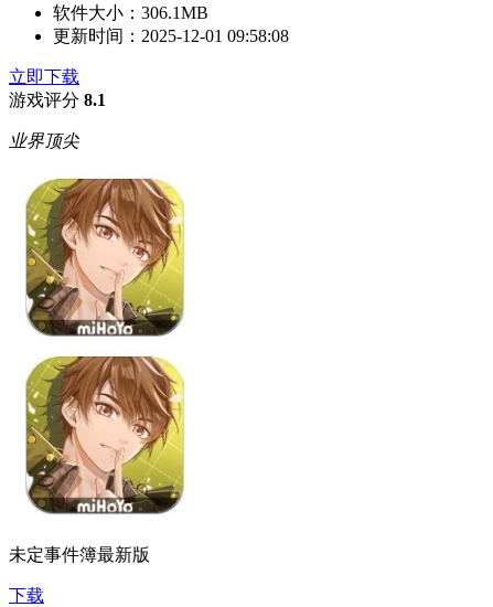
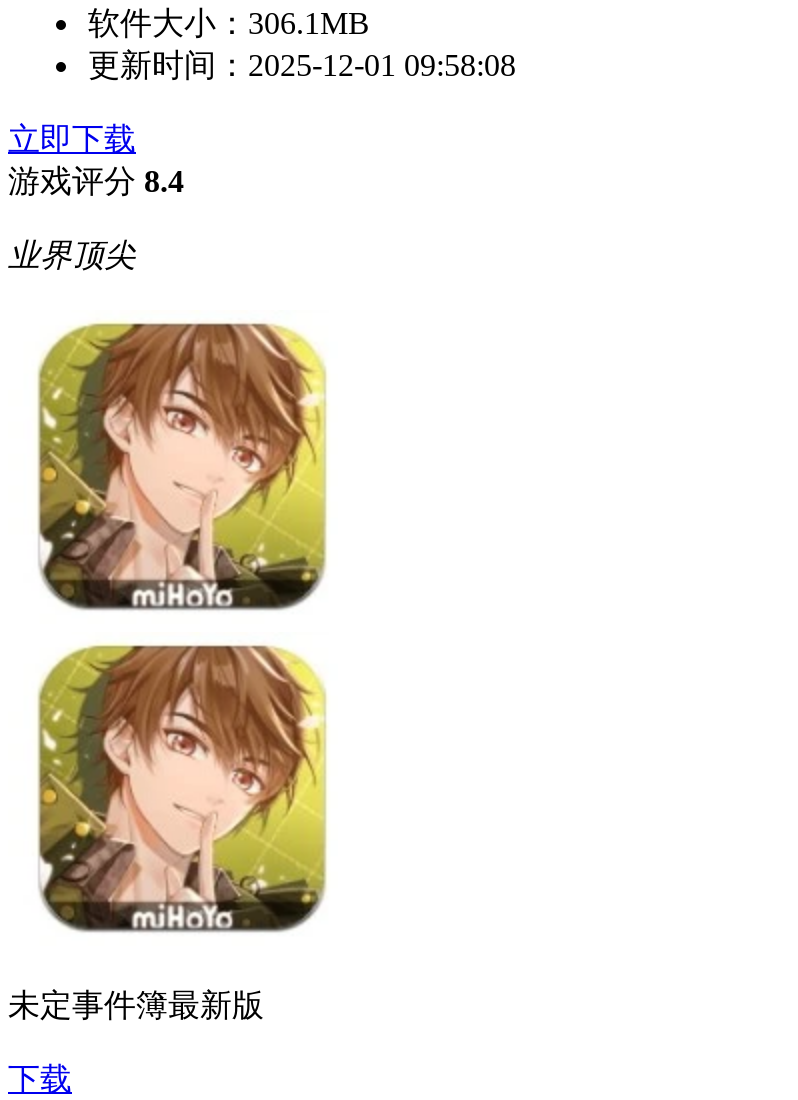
[9,90,106,109] 游戏评分 8.1 -> [8,164,184,198] 游戏评分 8.4

